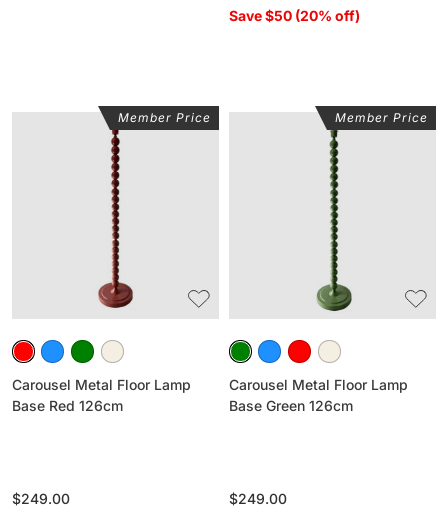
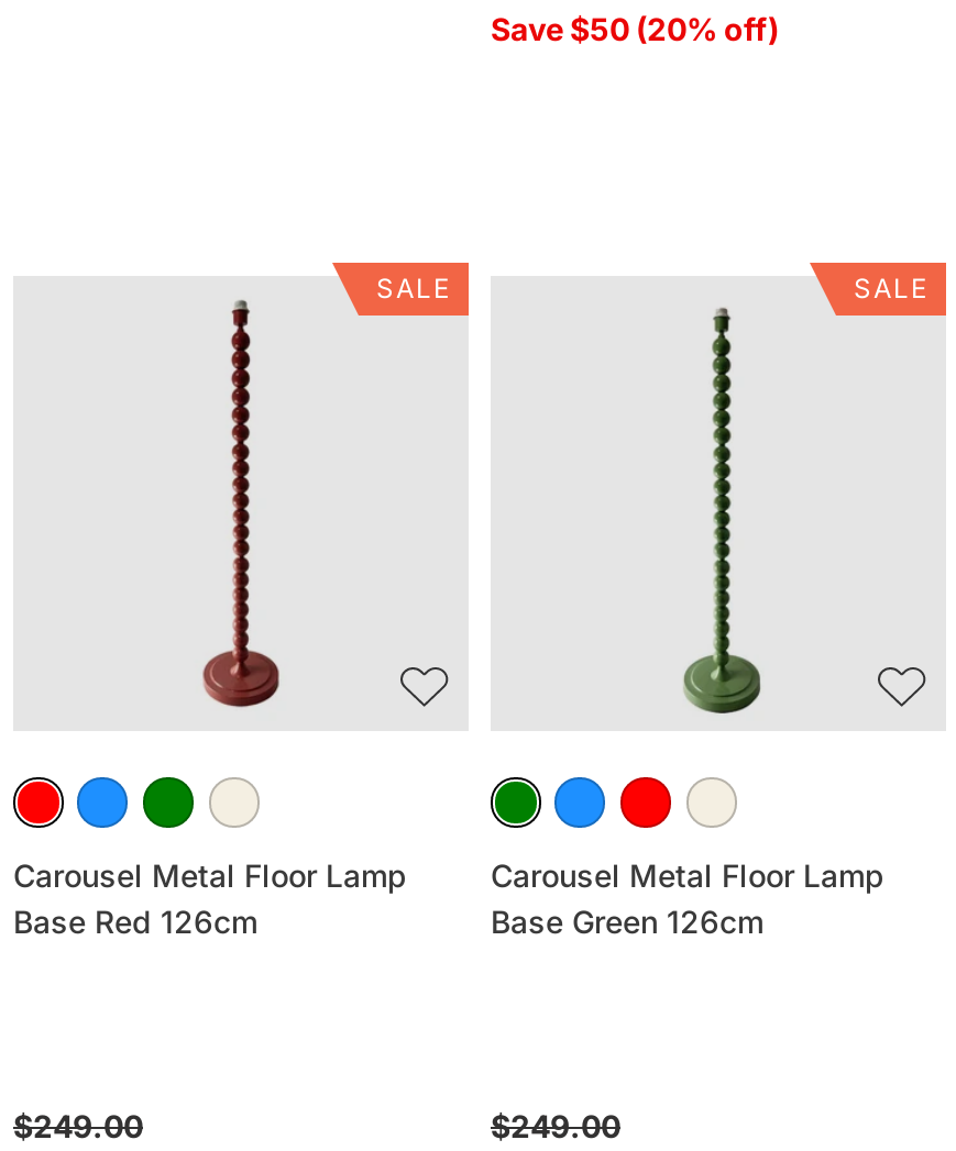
[118,110,211,125] Member Price -> [376,272,451,305] SALE
[335,110,428,125] Member Price -> [854,272,928,305] SALE

